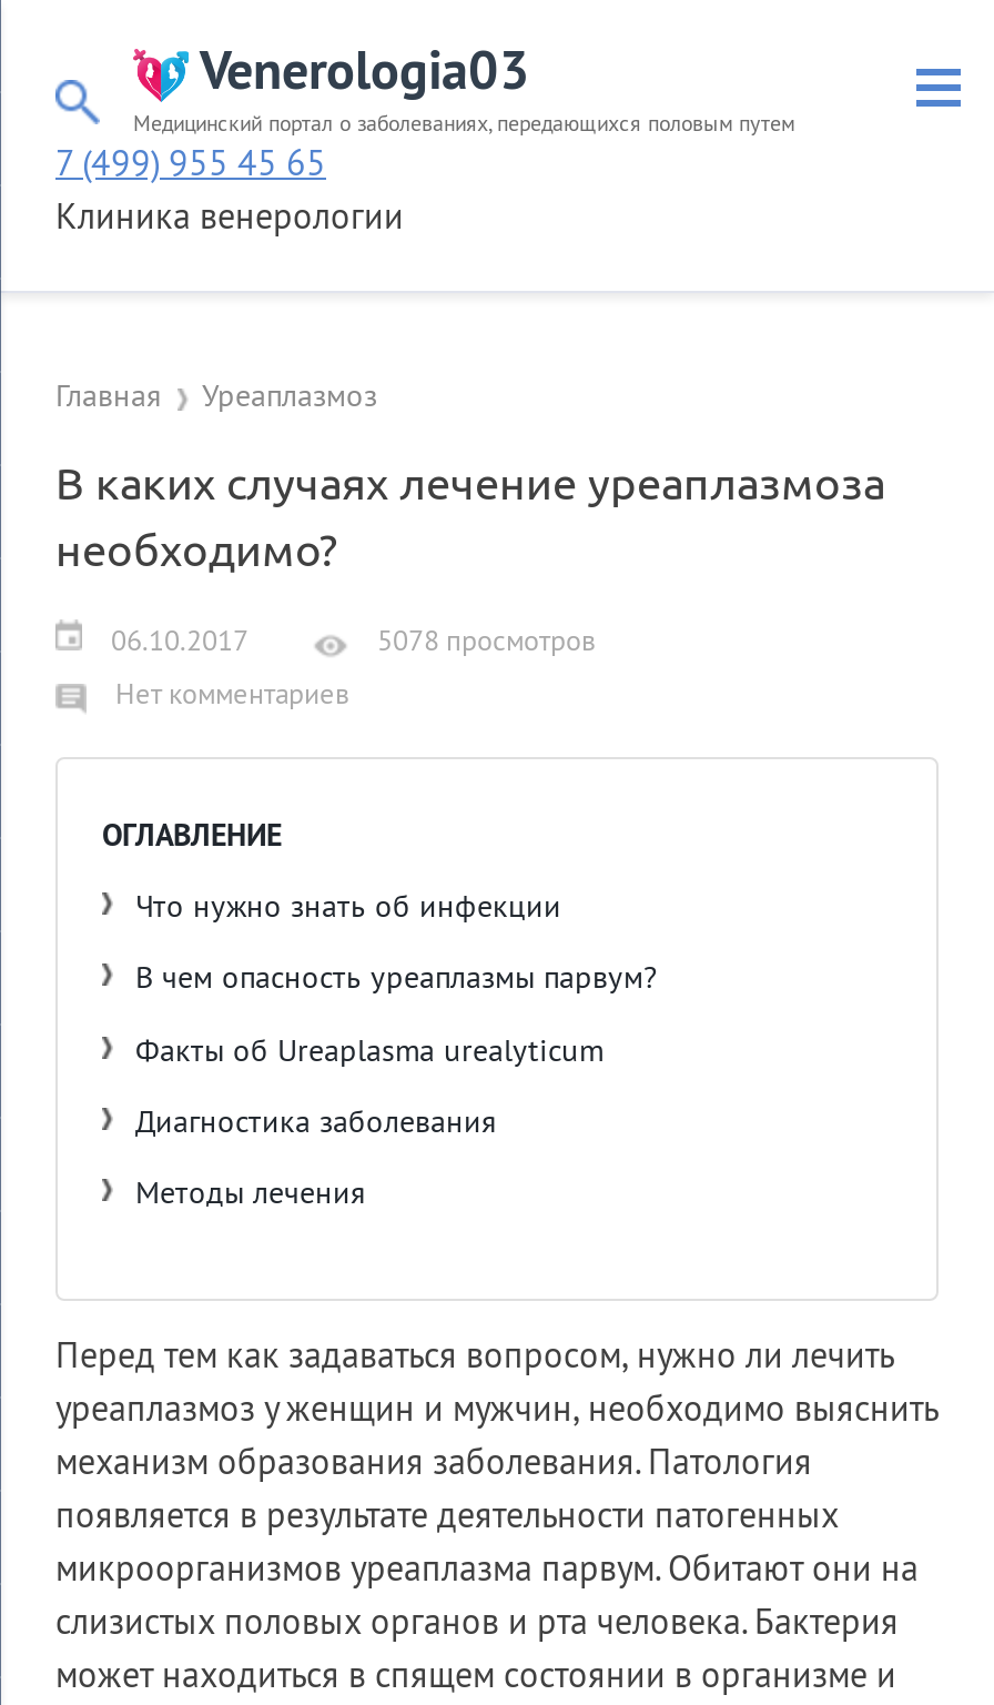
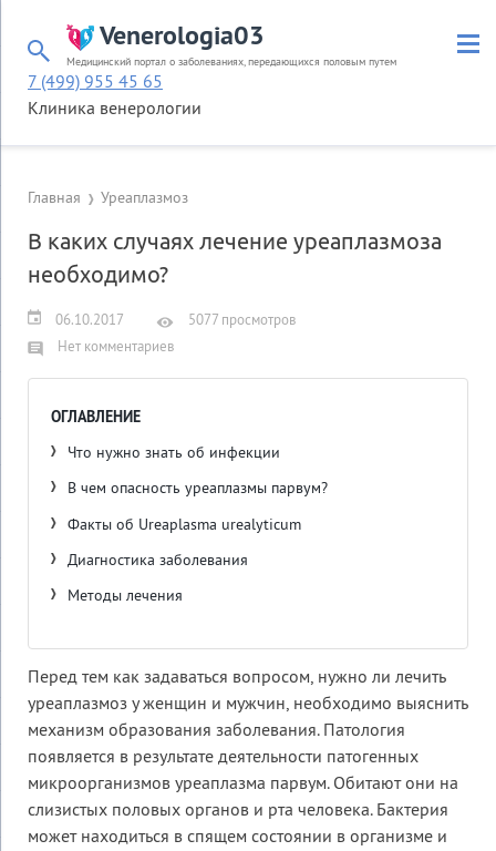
[371,626,595,662] 5078 просмотров -> [185,312,296,330] 5077 просмотров

